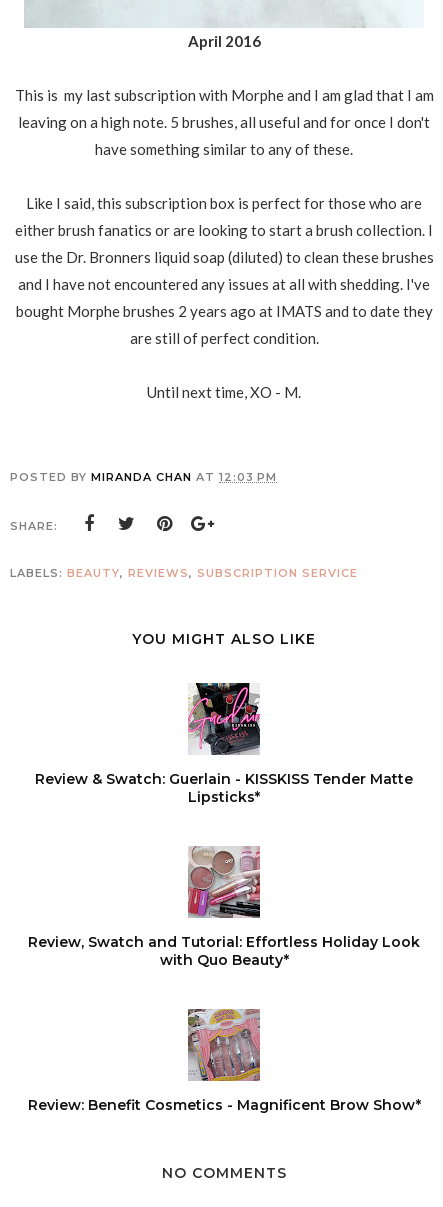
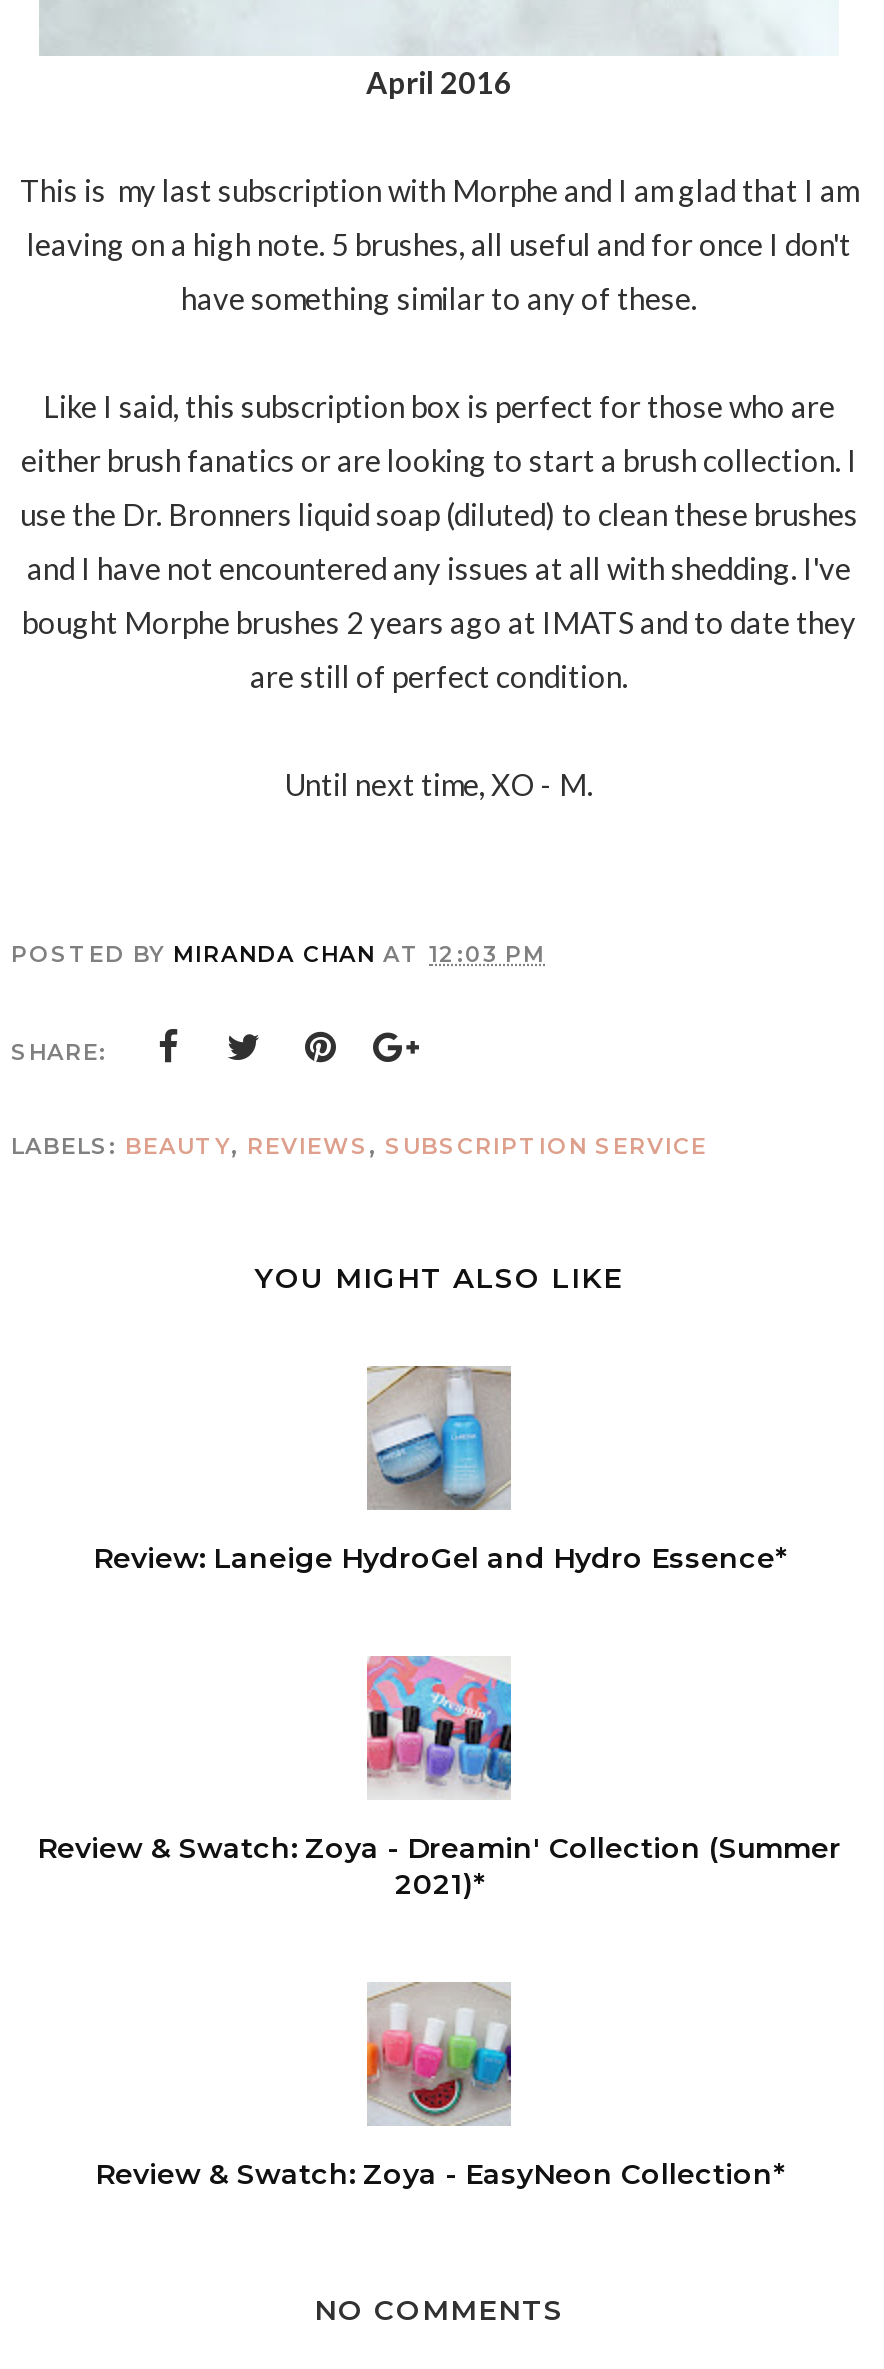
[35,682,413,806] [image] | Review & Swatch: Guerlain - KISSKISS Tender Matte | Lipsticks* -> [93,1364,785,1576] [image] | Review: Laneige HydroGel and Hydro Essence*
[28,846,420,969] [image] | Review, Swatch and Tutorial: Effortless Holiday Look | with Quo Beauty* -> [37,1654,841,1902] [image] | Review & Swatch: Zoya - Dreamin' Collection (Summer | 2021)*
[27,1008,420,1114] [image] | Review: Benefit Cosmetics - Magnificent Brow Show* -> [95,1982,783,2192] [image] | Review & Swatch: Zoya - EasyNeon Collection*

